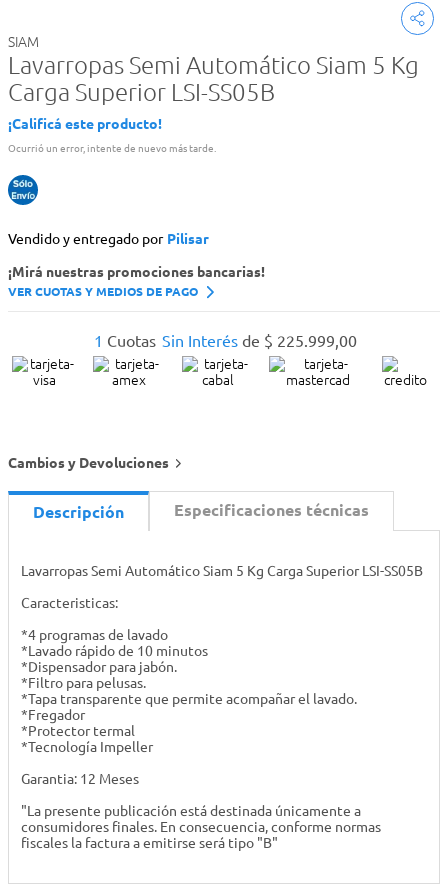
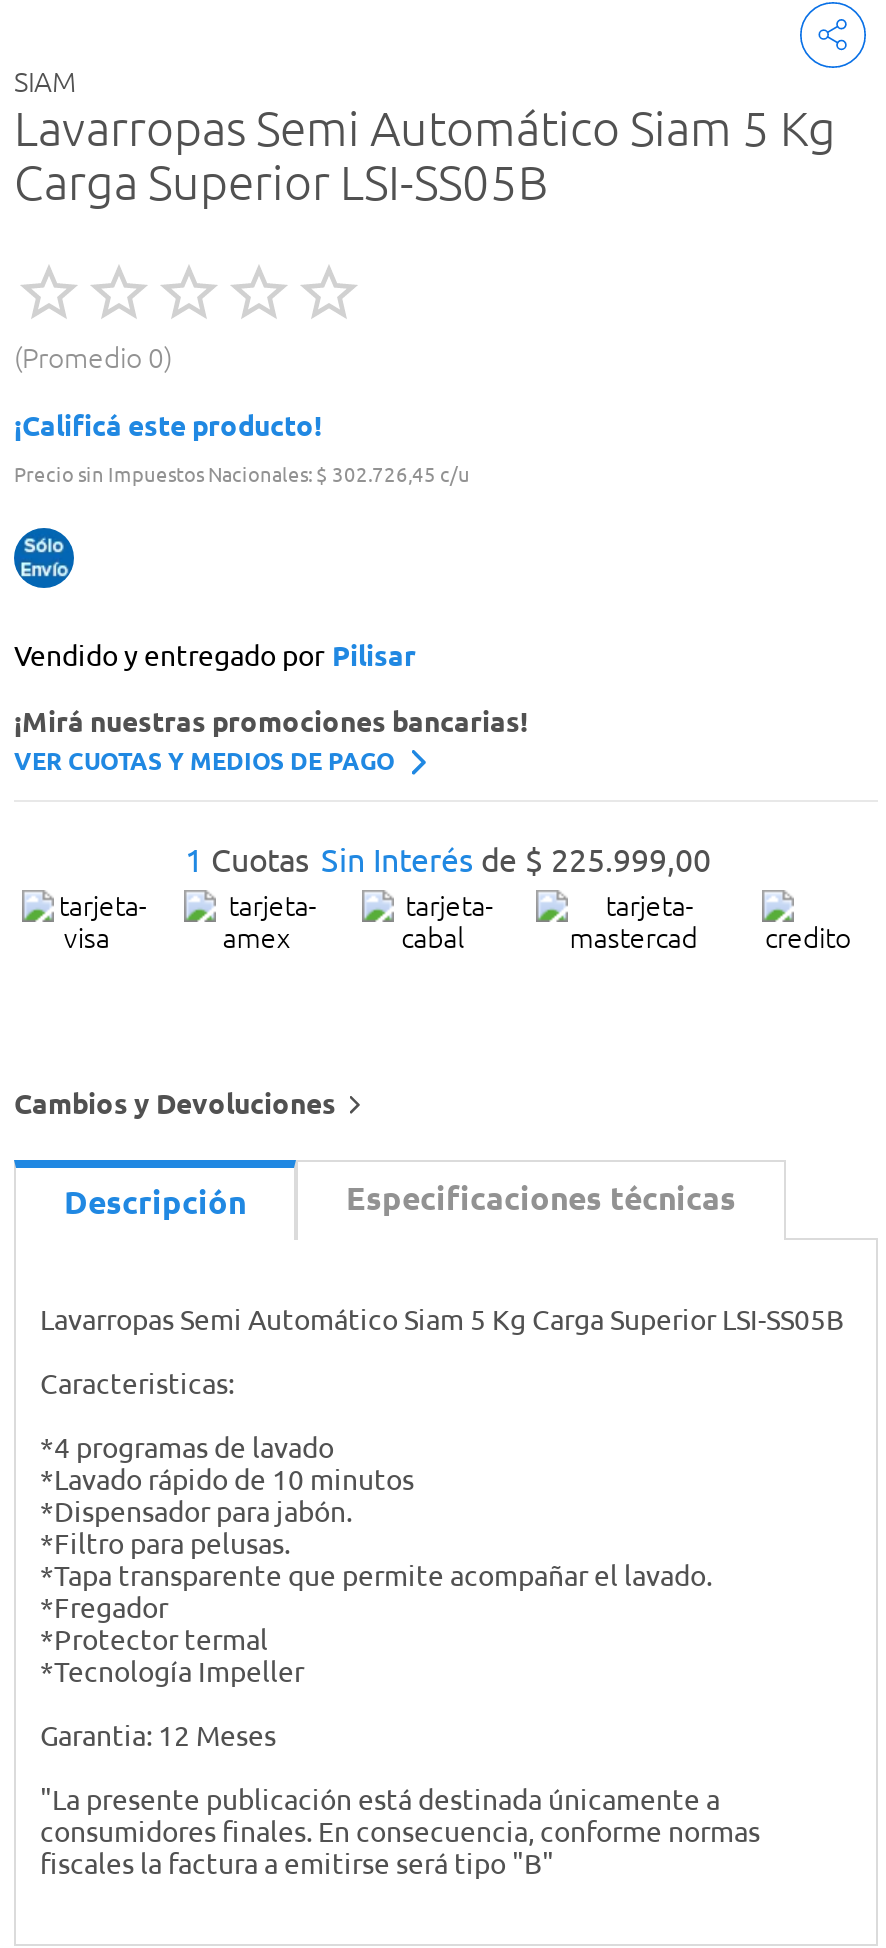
none -> [22,343,164,375] Promedio 0
[8,142,216,154] Ocurrió un error, intente de nuevo más tarde. -> [14,463,470,487] Precio sin Impuestos Nacionales: $ 302.726,45 c/u

